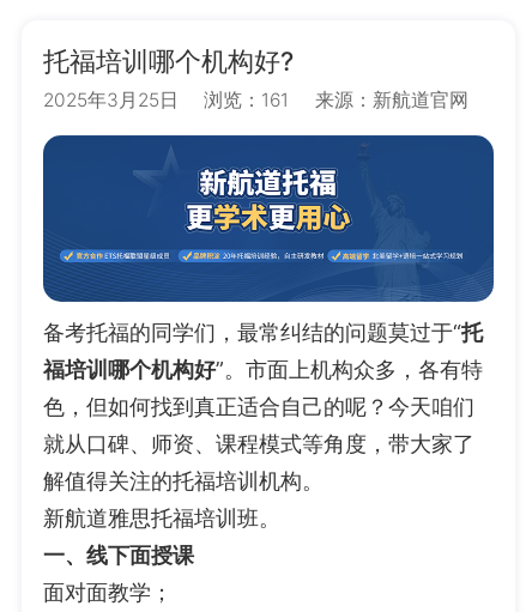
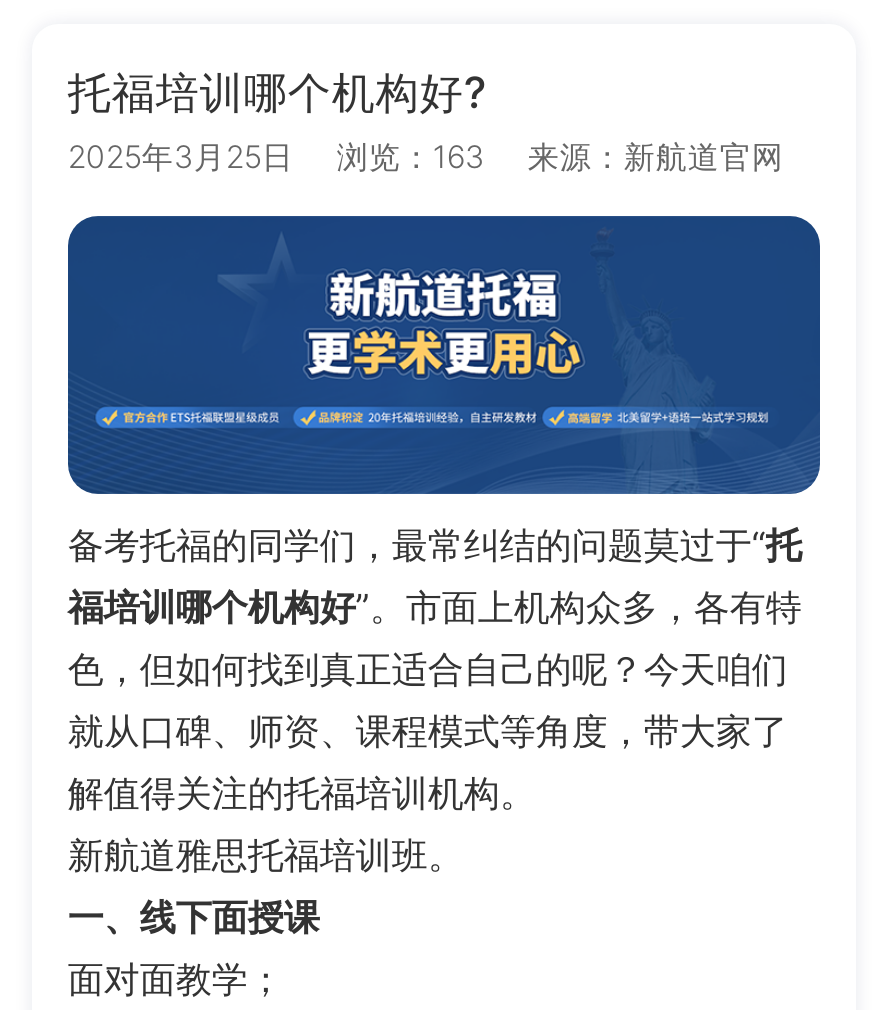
[43,88,468,111] 2025年3月25日 浏览：161 来源：新航道官网 -> [68,137,784,175] 2025年3月25日 浏览：163 来源：新航道官网

